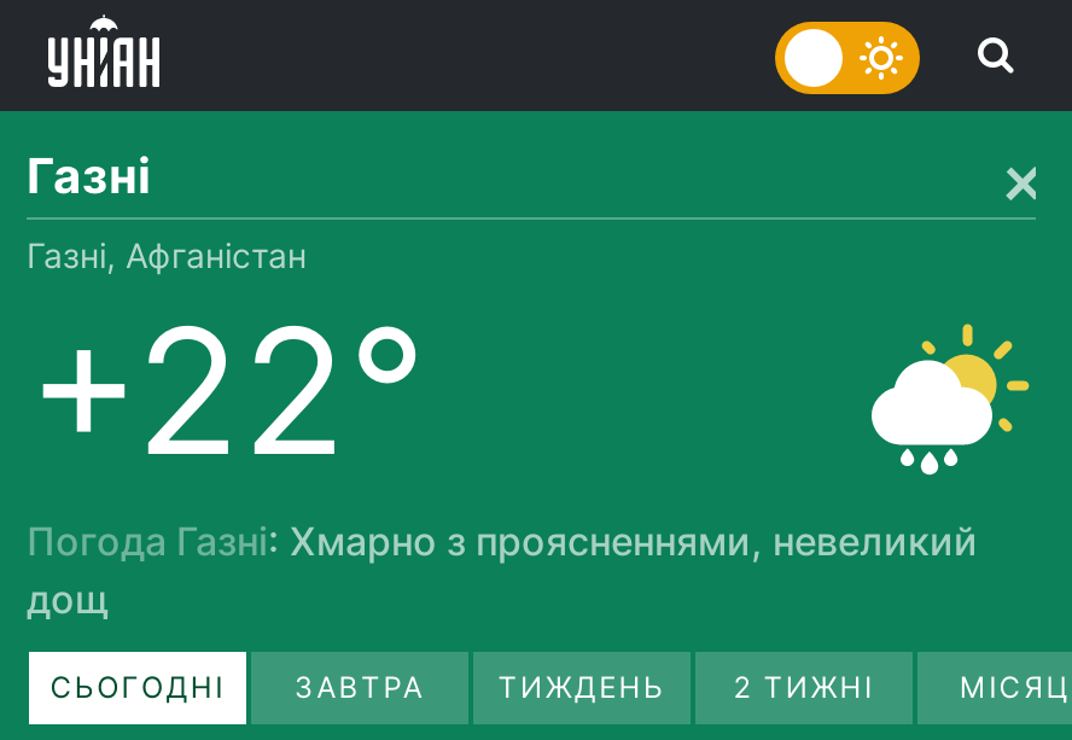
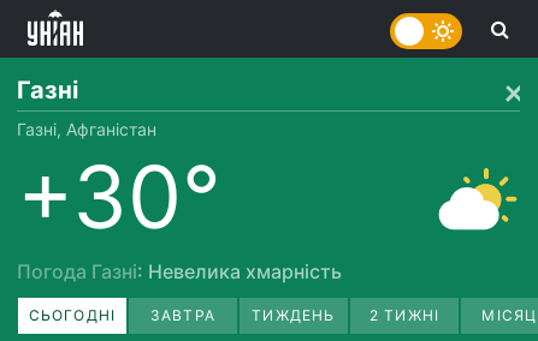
[27,285,978,623] +22° | Погода Газні: Хмарно з проясненнями, невеликий | дощ -> [17,144,342,283] +30° | Погода Газні: Невелика хмарність
[869,321,1031,478] [image] -> [439,164,518,222] [image]

